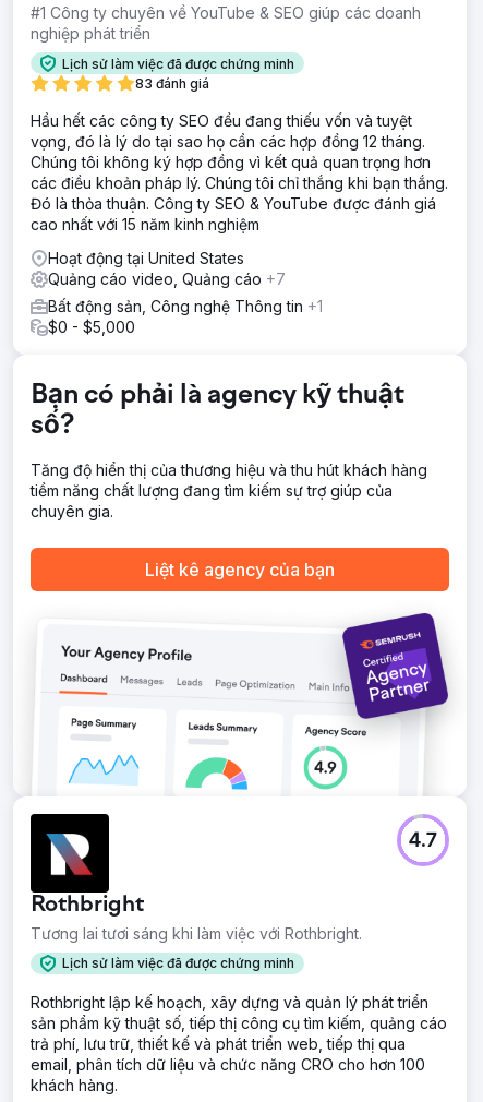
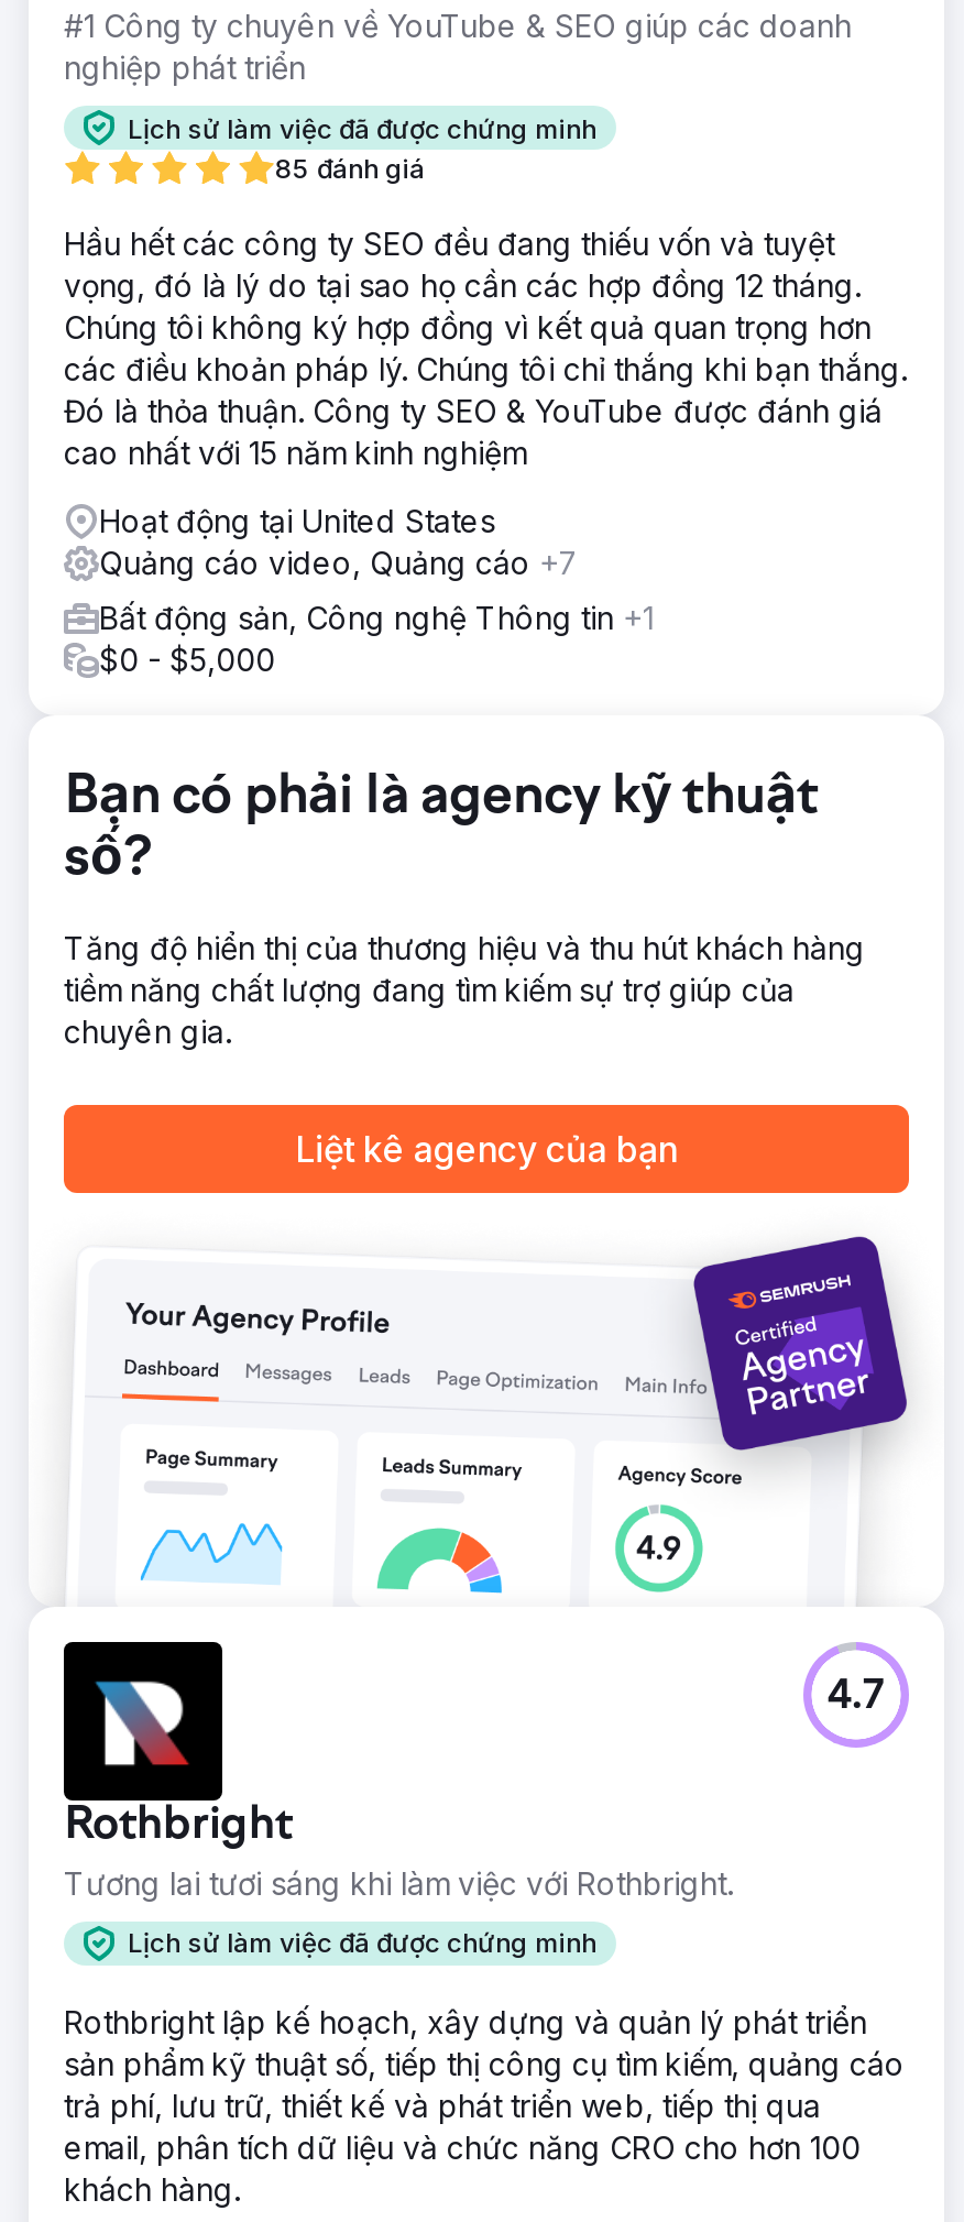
[135,75,209,92] 83 đánh giá -> [275,152,425,185] 85 đánh giá

